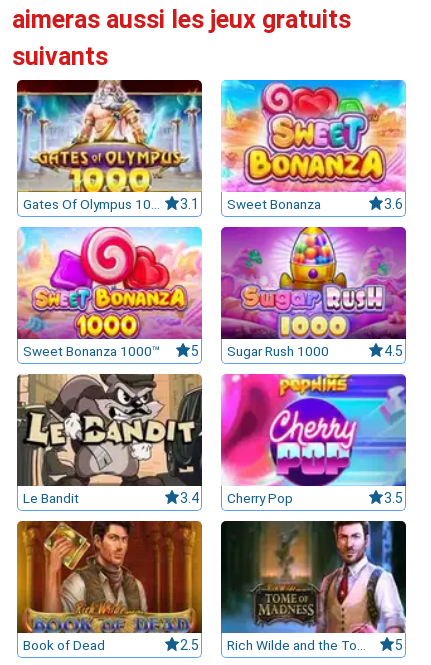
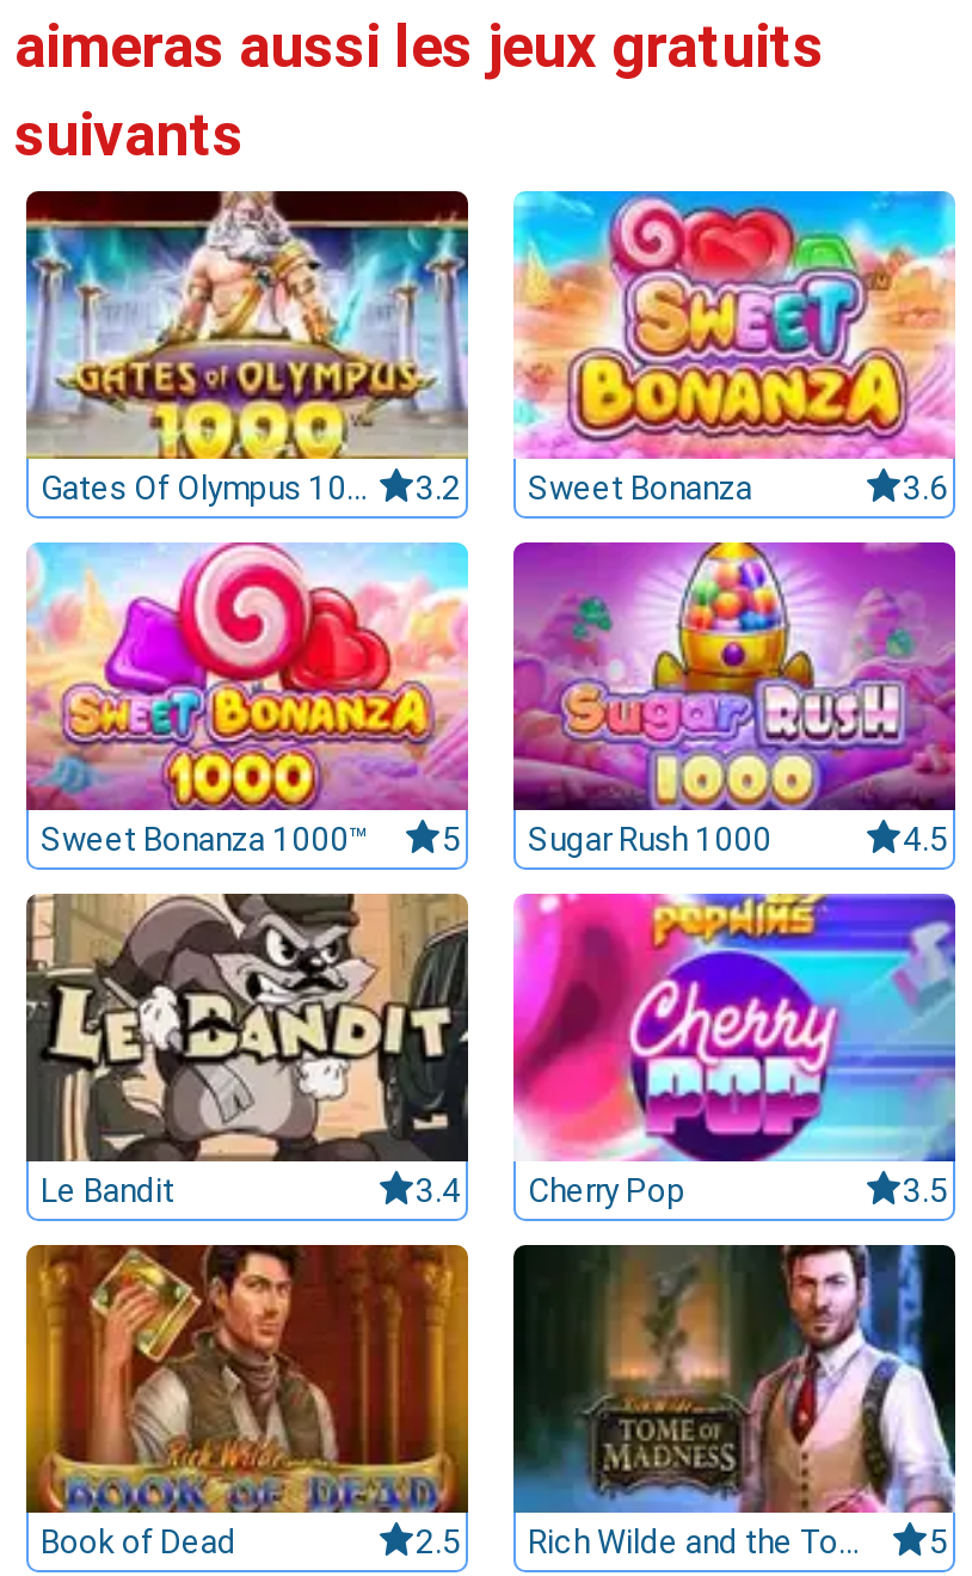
[180,196,199,212] 3.1 -> [416,468,461,506] 3.2

